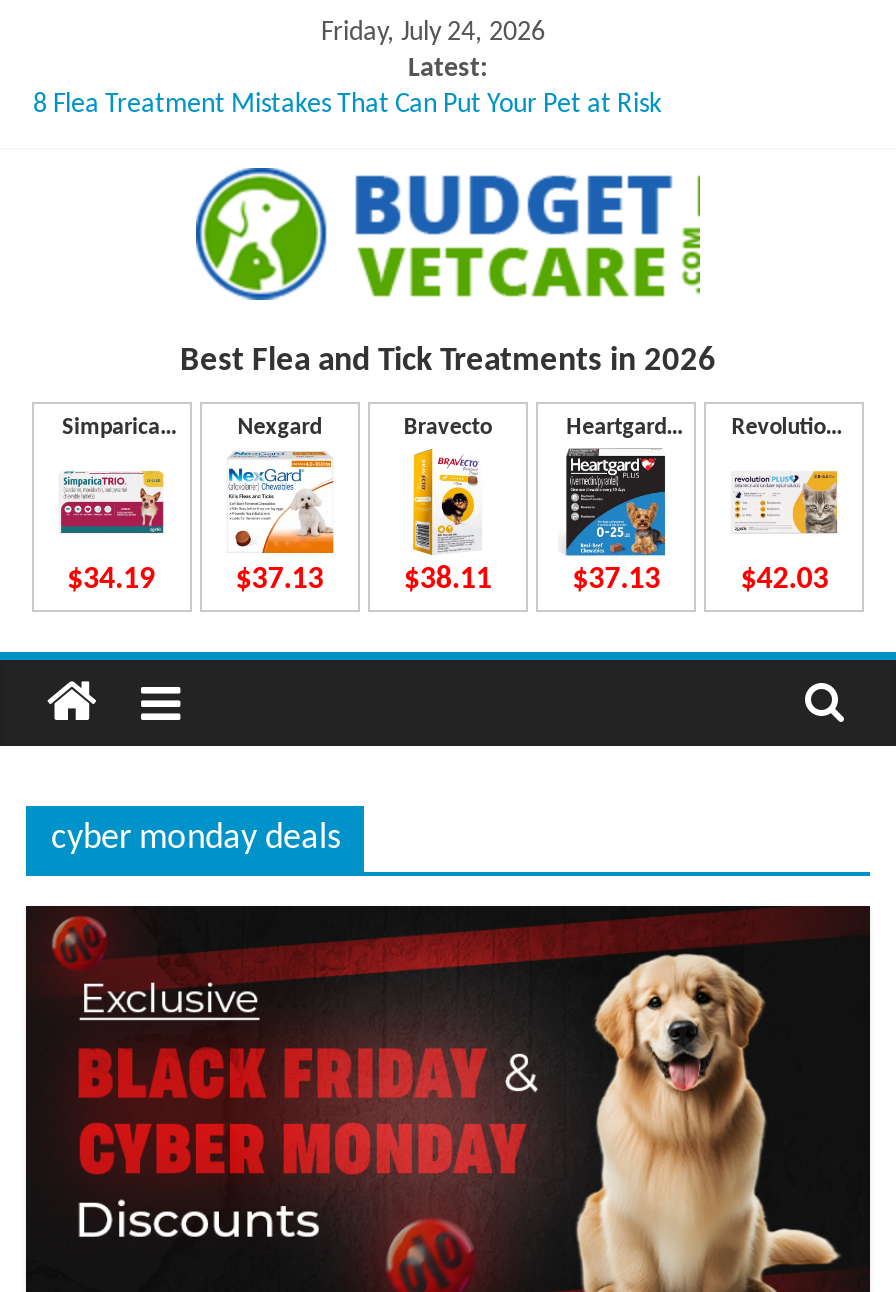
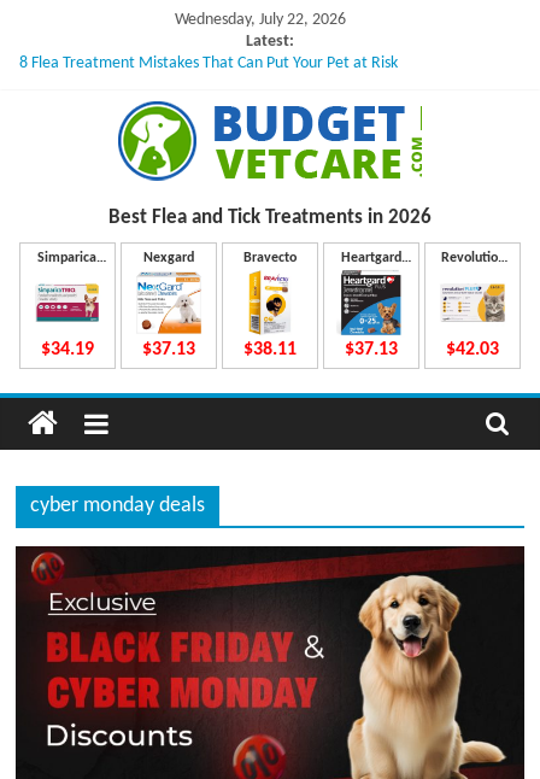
[321,18,545,48] Friday, July 24, 2026 -> [175,11,347,29] Wednesday, July 22, 2026

